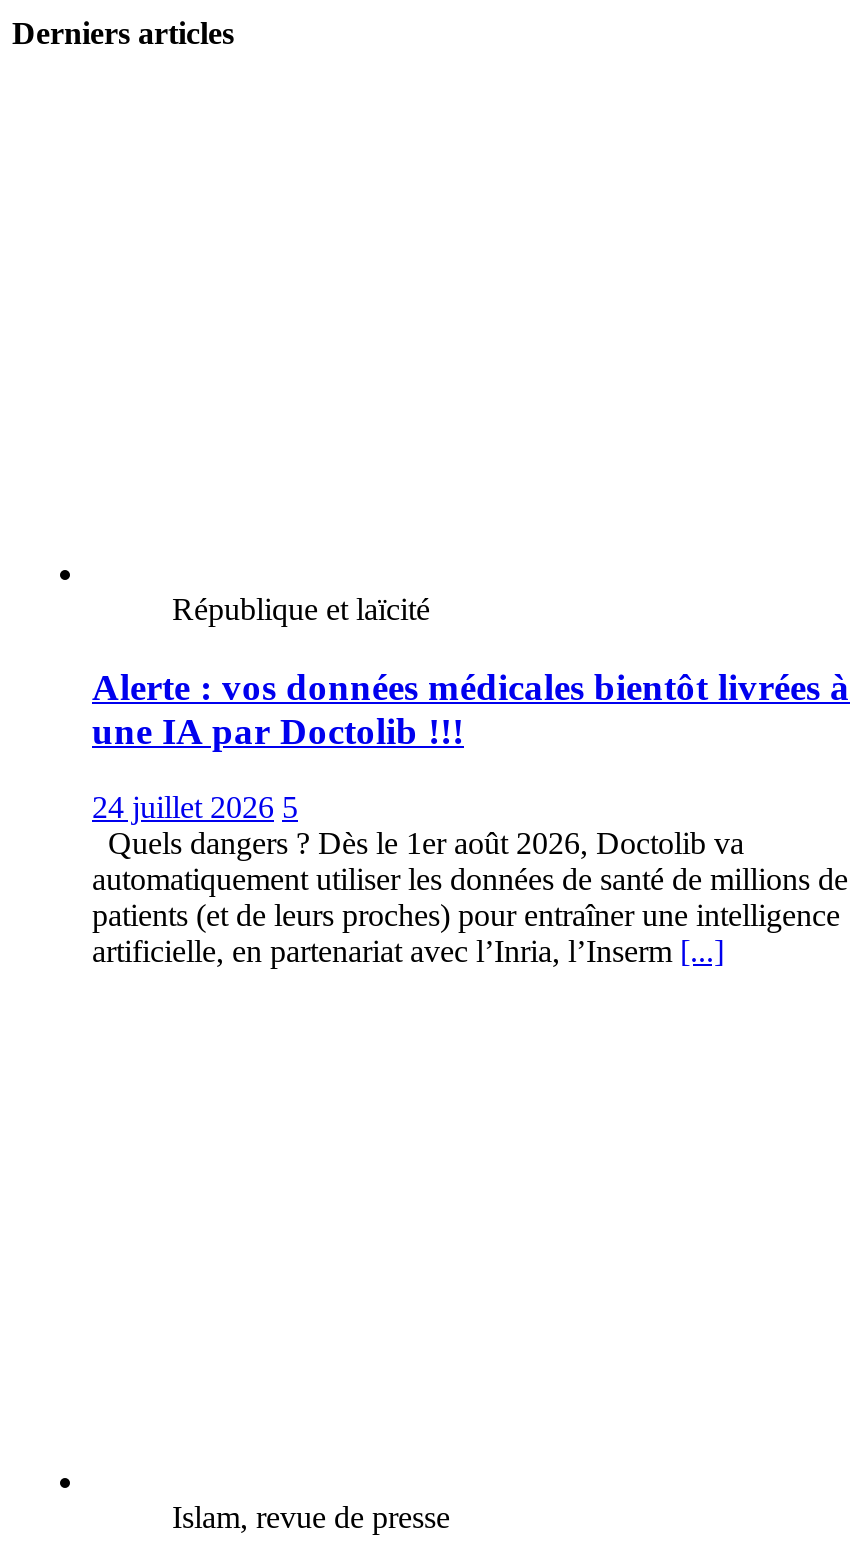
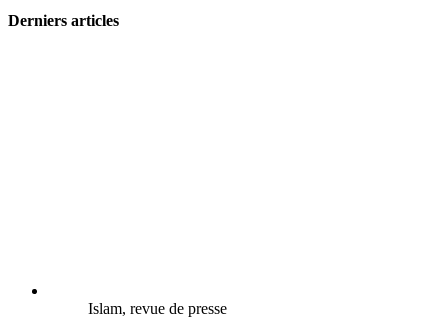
[92,592,850,969] République et laïcité | Alerte : vos données médicales bientôt livrées à | une IA par Doctolib !!! | 24 juillet 2026 5 | Quels dangers ? Dès le 1er août 2026, Doctolib va | automatiquement utiliser les données de santé de millions de | patients (et de leurs proches) pour entraîner une intelligence | artificielle, en partenariat avec l’Inria, l’Inserm [...] -> none

